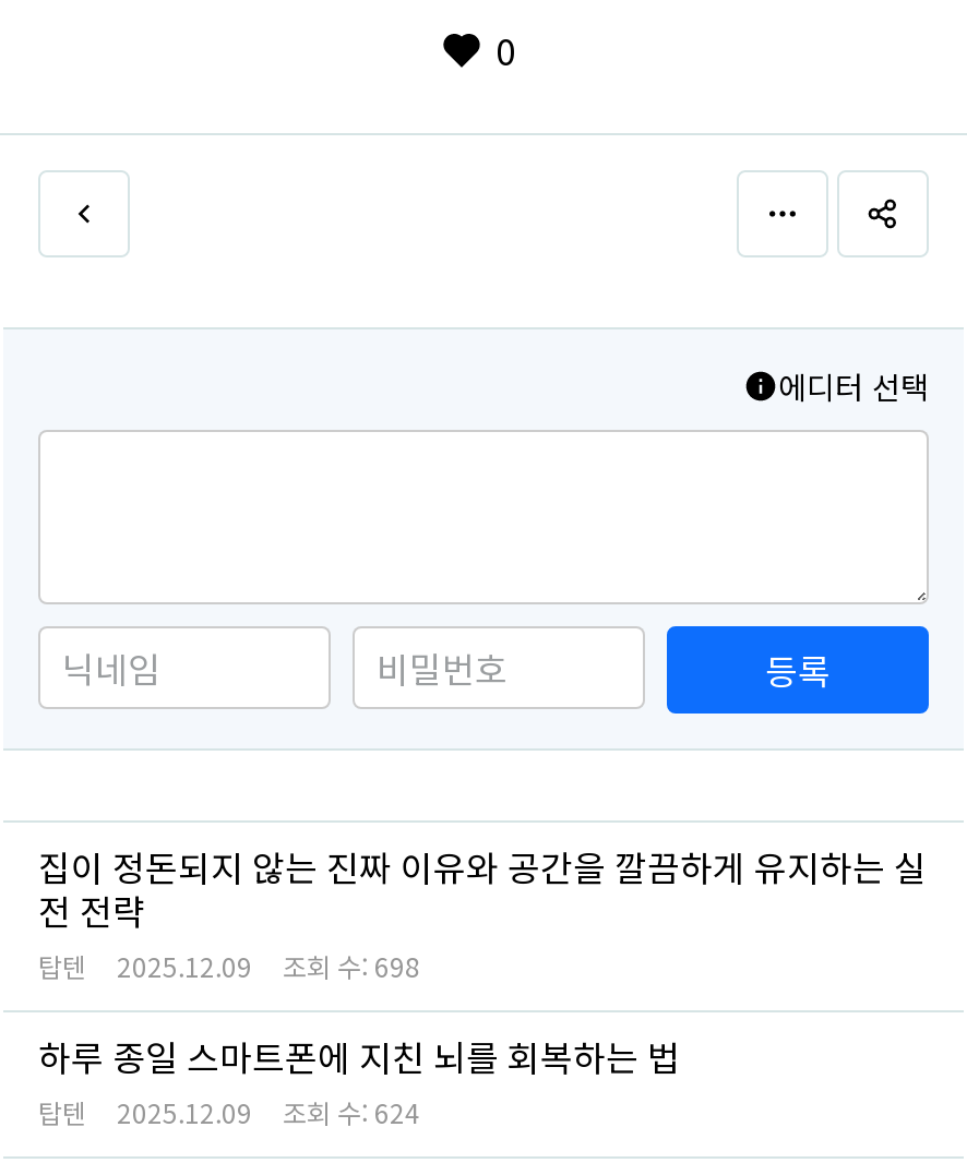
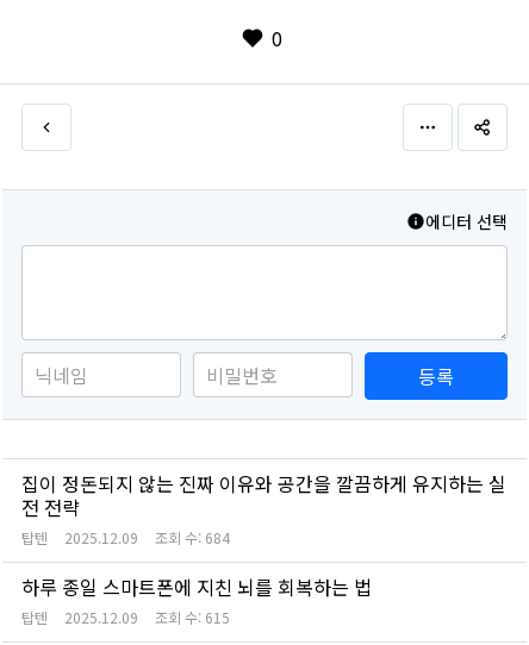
[38,948,420,985] 탑텐 2025.12.09 조회 수: 698 -> [21,528,230,548] 탑텐 2025.12.09 조회 수: 684
[38,1094,420,1131] 탑텐 2025.12.09 조회 수: 624 -> [21,607,230,628] 탑텐 2025.12.09 조회 수: 615

